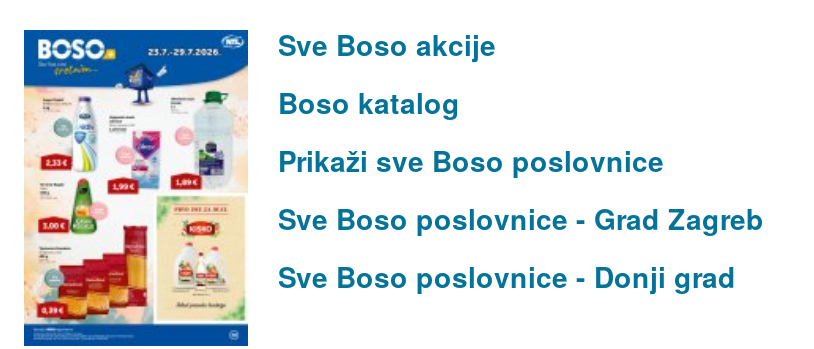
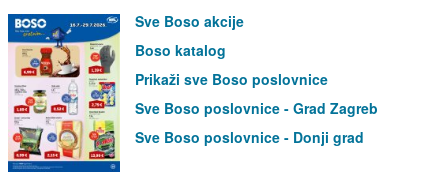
[24,42,246,326] [image] -> [9,21,119,162] [image]

